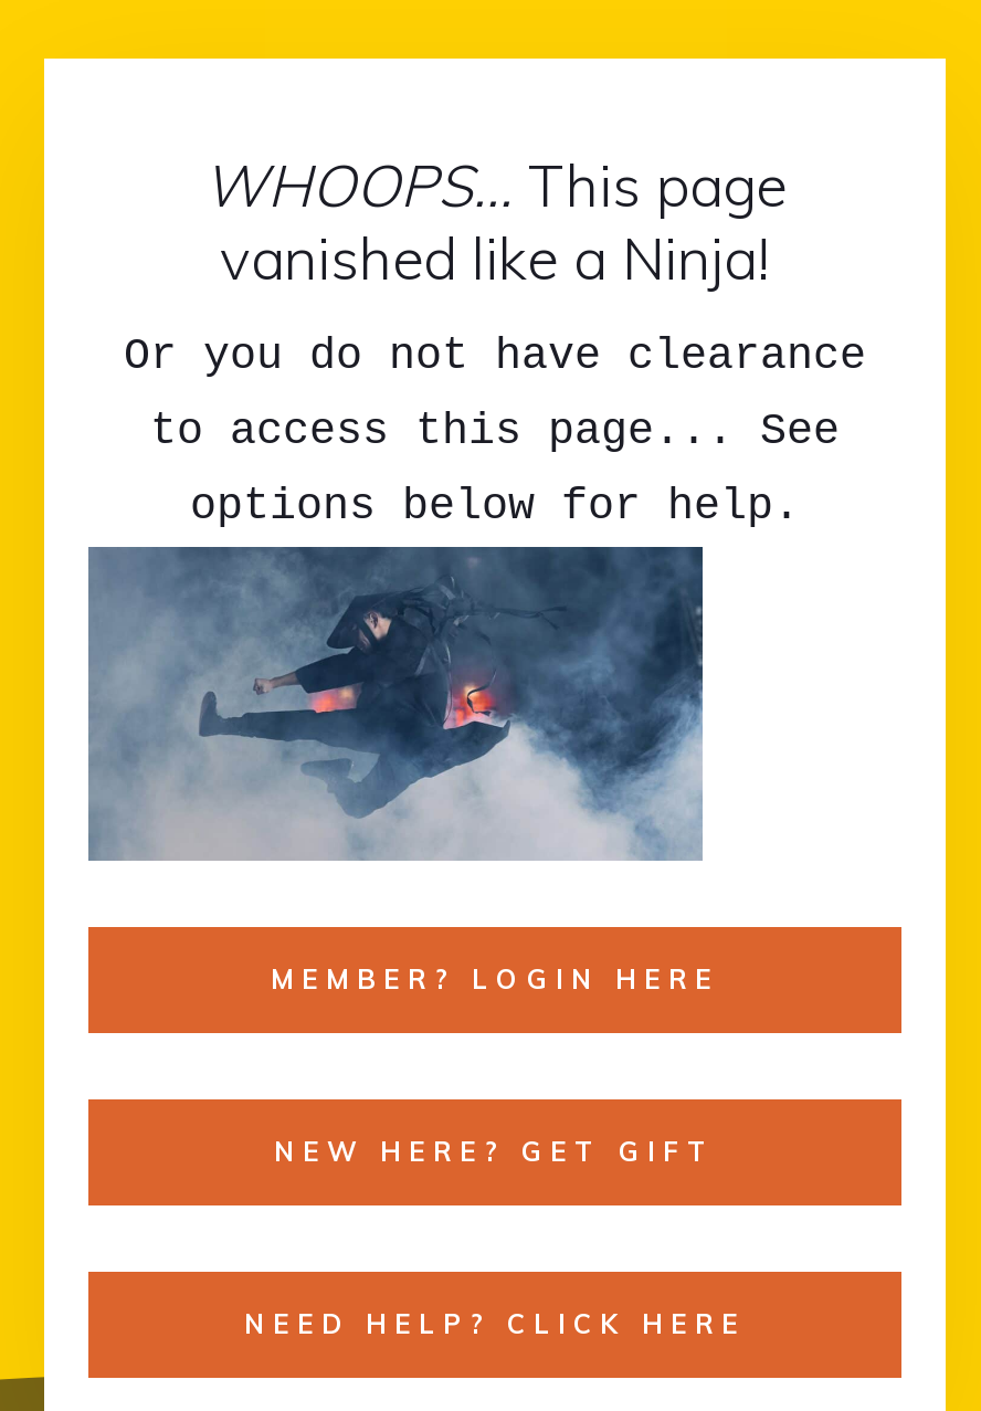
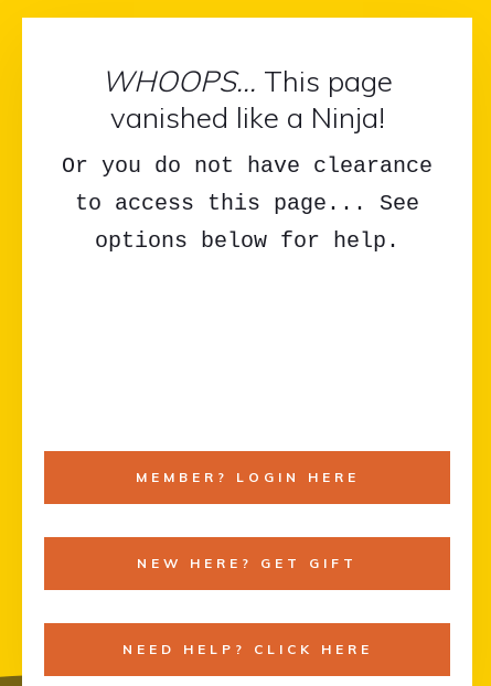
[86,545,705,863] [image] -> none

